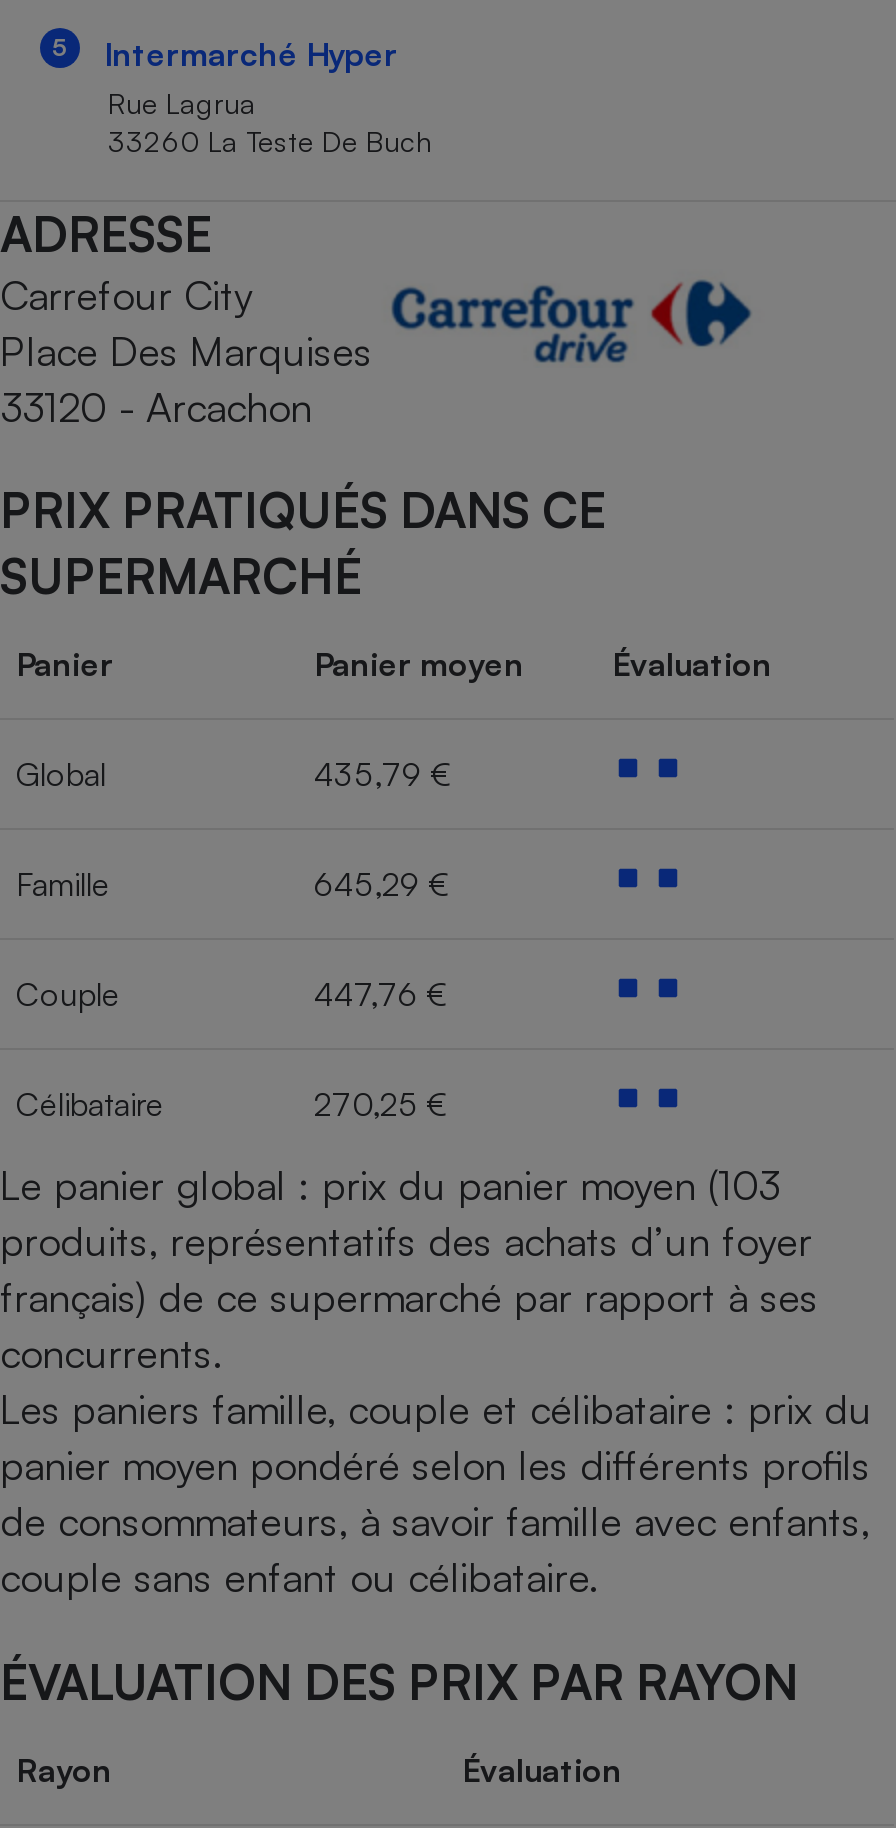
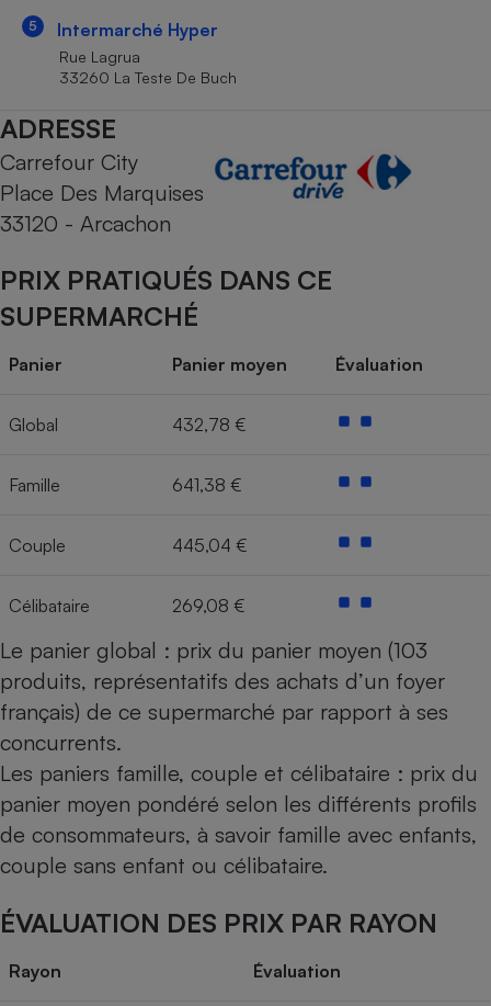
[314,754,452,794] 435,79 € -> [172,414,247,436] 432,78 €
[314,864,450,904] 645,29 € -> [172,474,242,496] 641,38 €
[314,974,448,1014] 447,76 € -> [172,534,248,556] 445,04 €
[314,1084,448,1124] 270,25 € -> [172,595,245,617] 269,08 €

